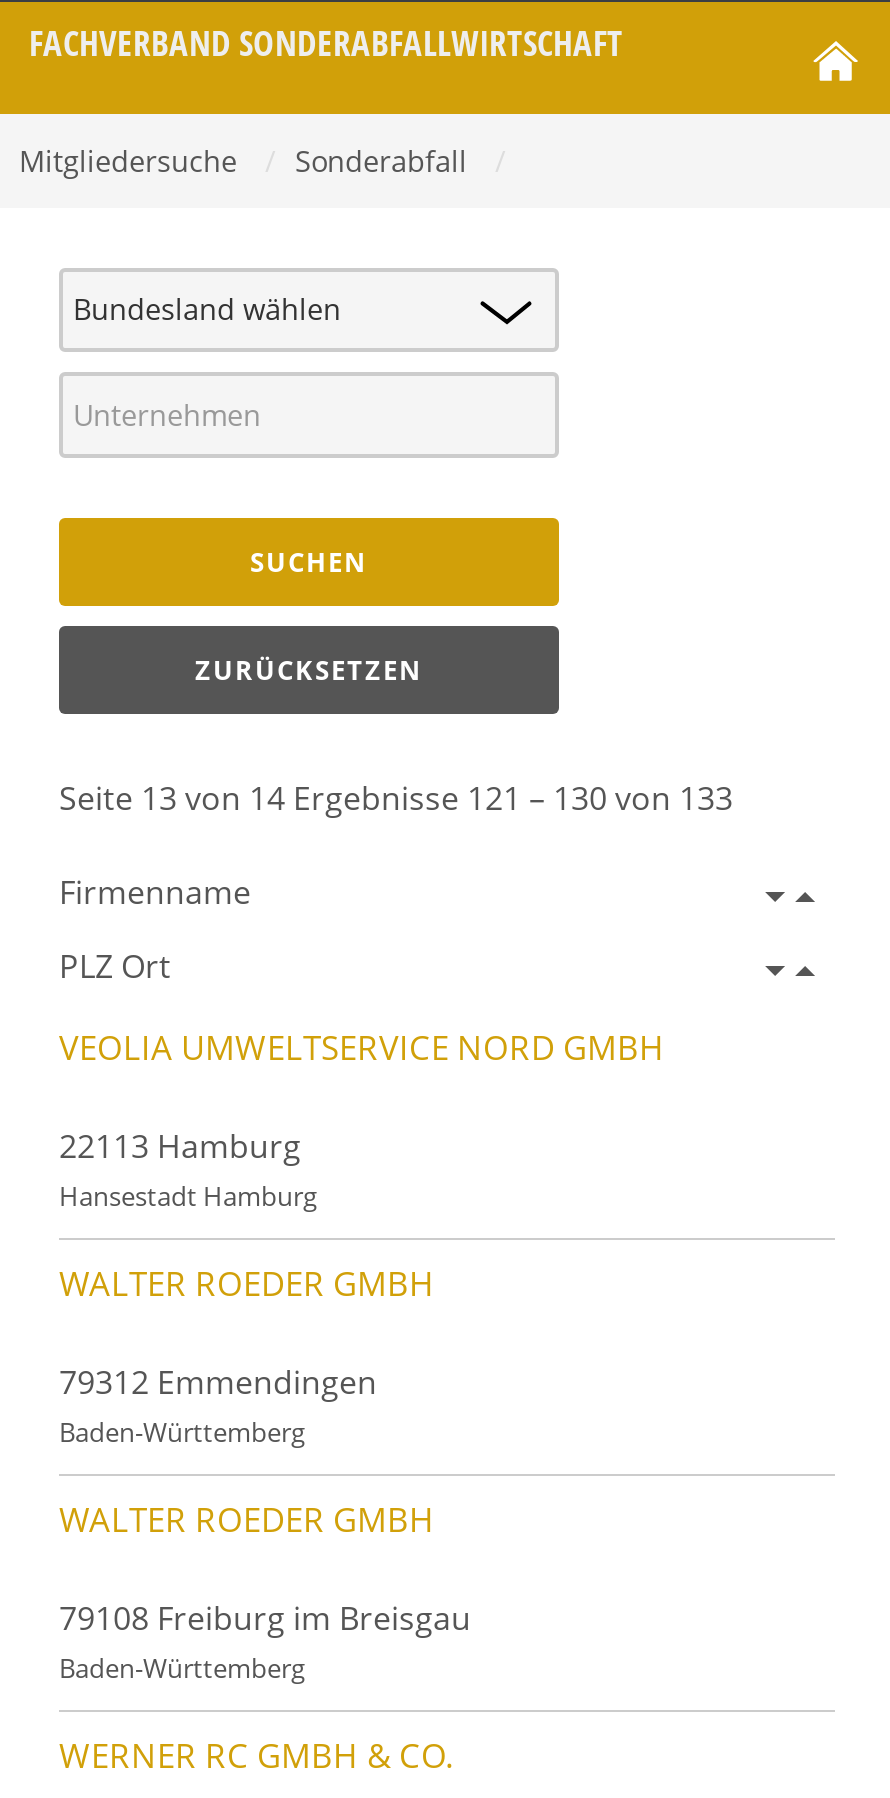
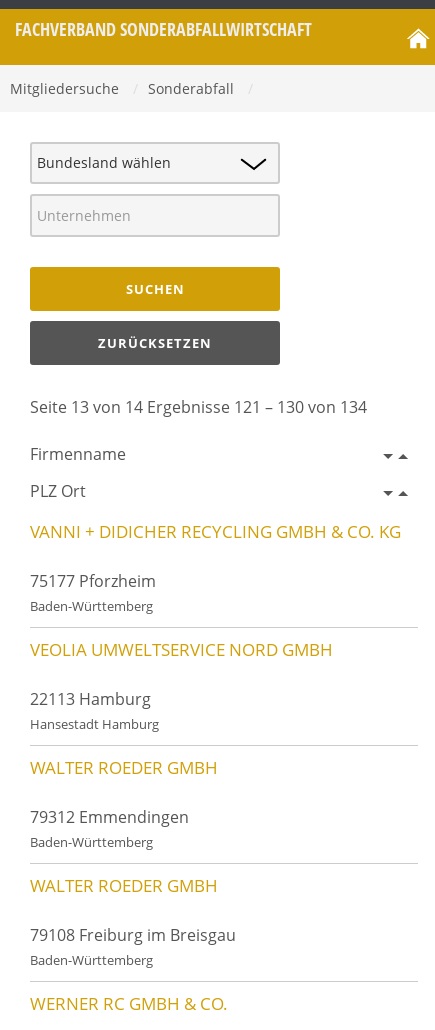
[59,776,733,820] Seite 13 von 14 Ergebnisse 121 – 130 von 133 -> [30,396,367,418] Seite 13 von 14 Ergebnisse 121 – 130 von 134
none -> [30,520,401,615] VANNI + DIDICHER RECYCLING GMBH & CO. KG | 75177 Pforzheim | Baden-Württemberg

